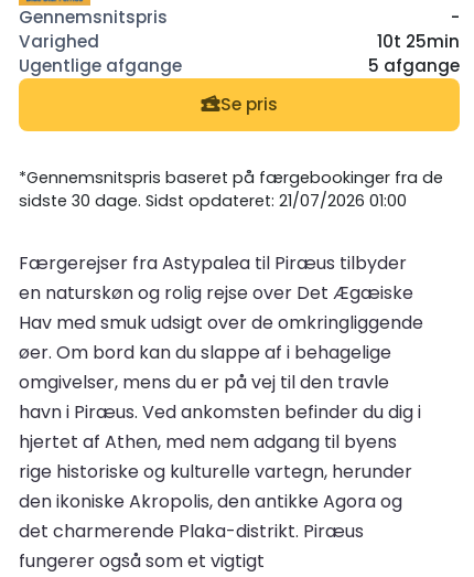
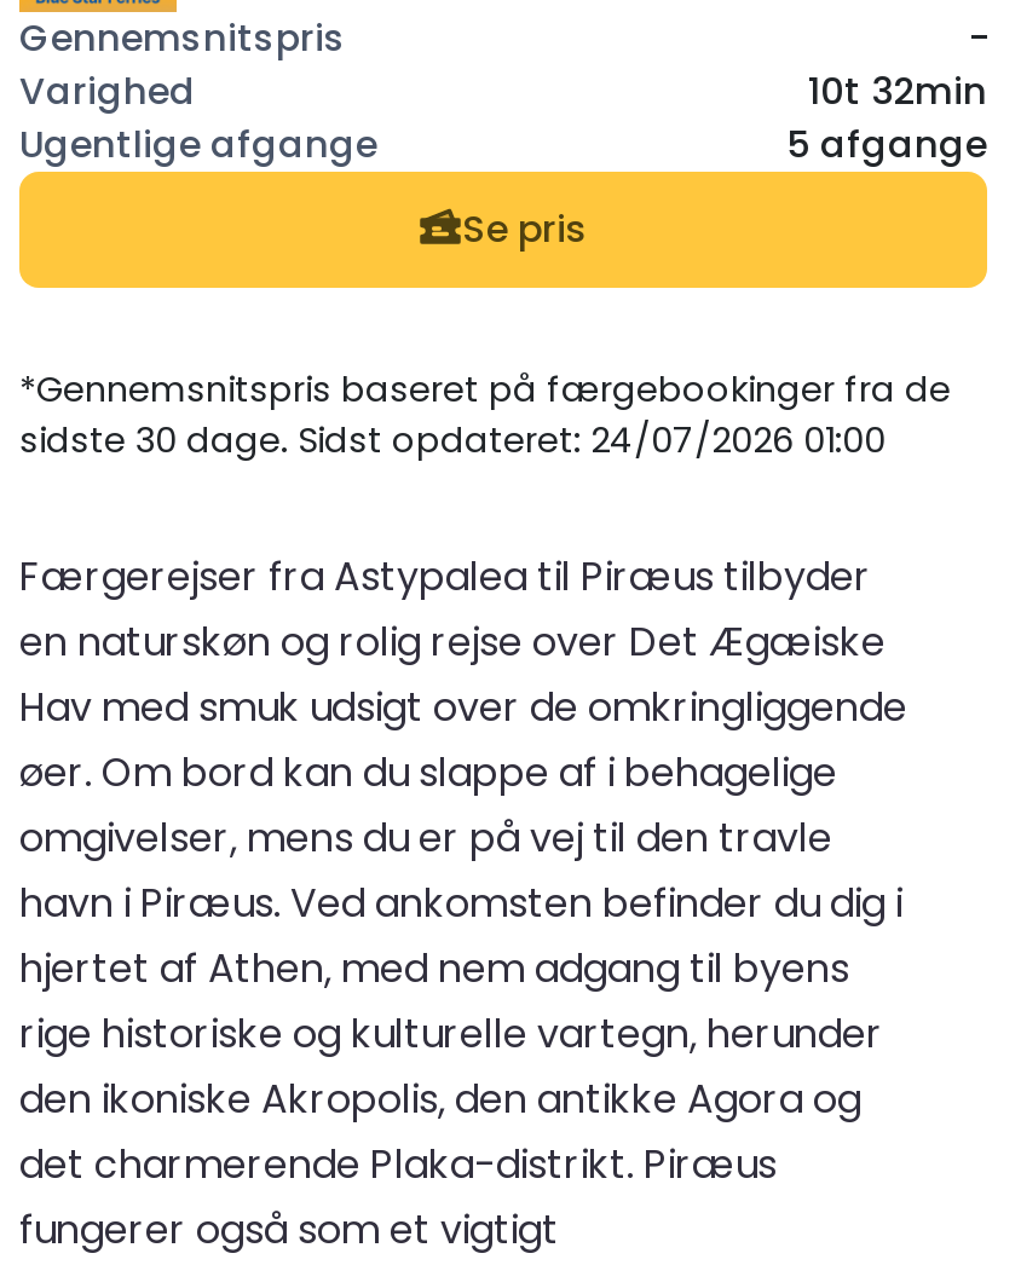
[377,30,460,53] 10t 25min -> [808,65,987,116] 10t 32min
[19,190,407,212] sidste 30 dage. Sidst opdateret: 21/07/2026 01:00 -> [19,416,886,464] sidste 30 dage. Sidst opdateret: 24/07/2026 01:00

